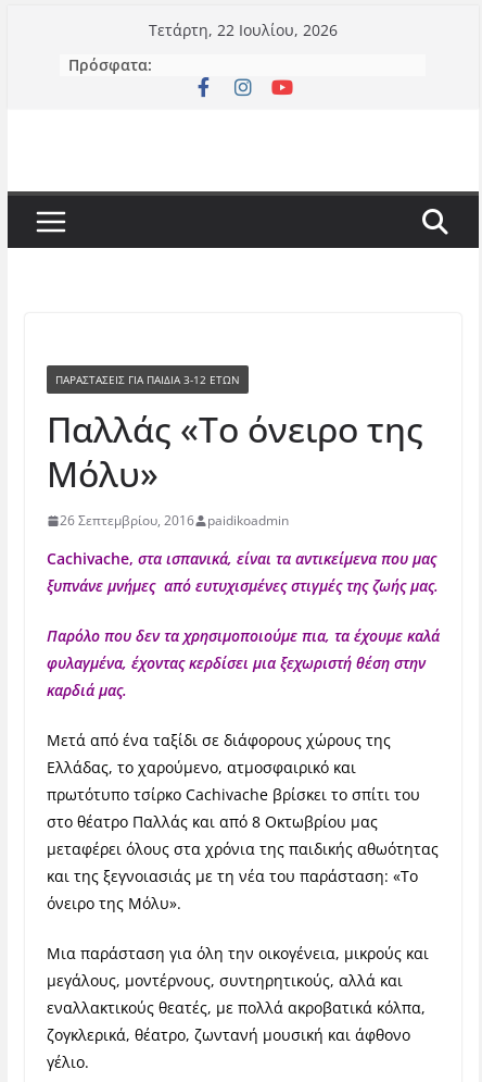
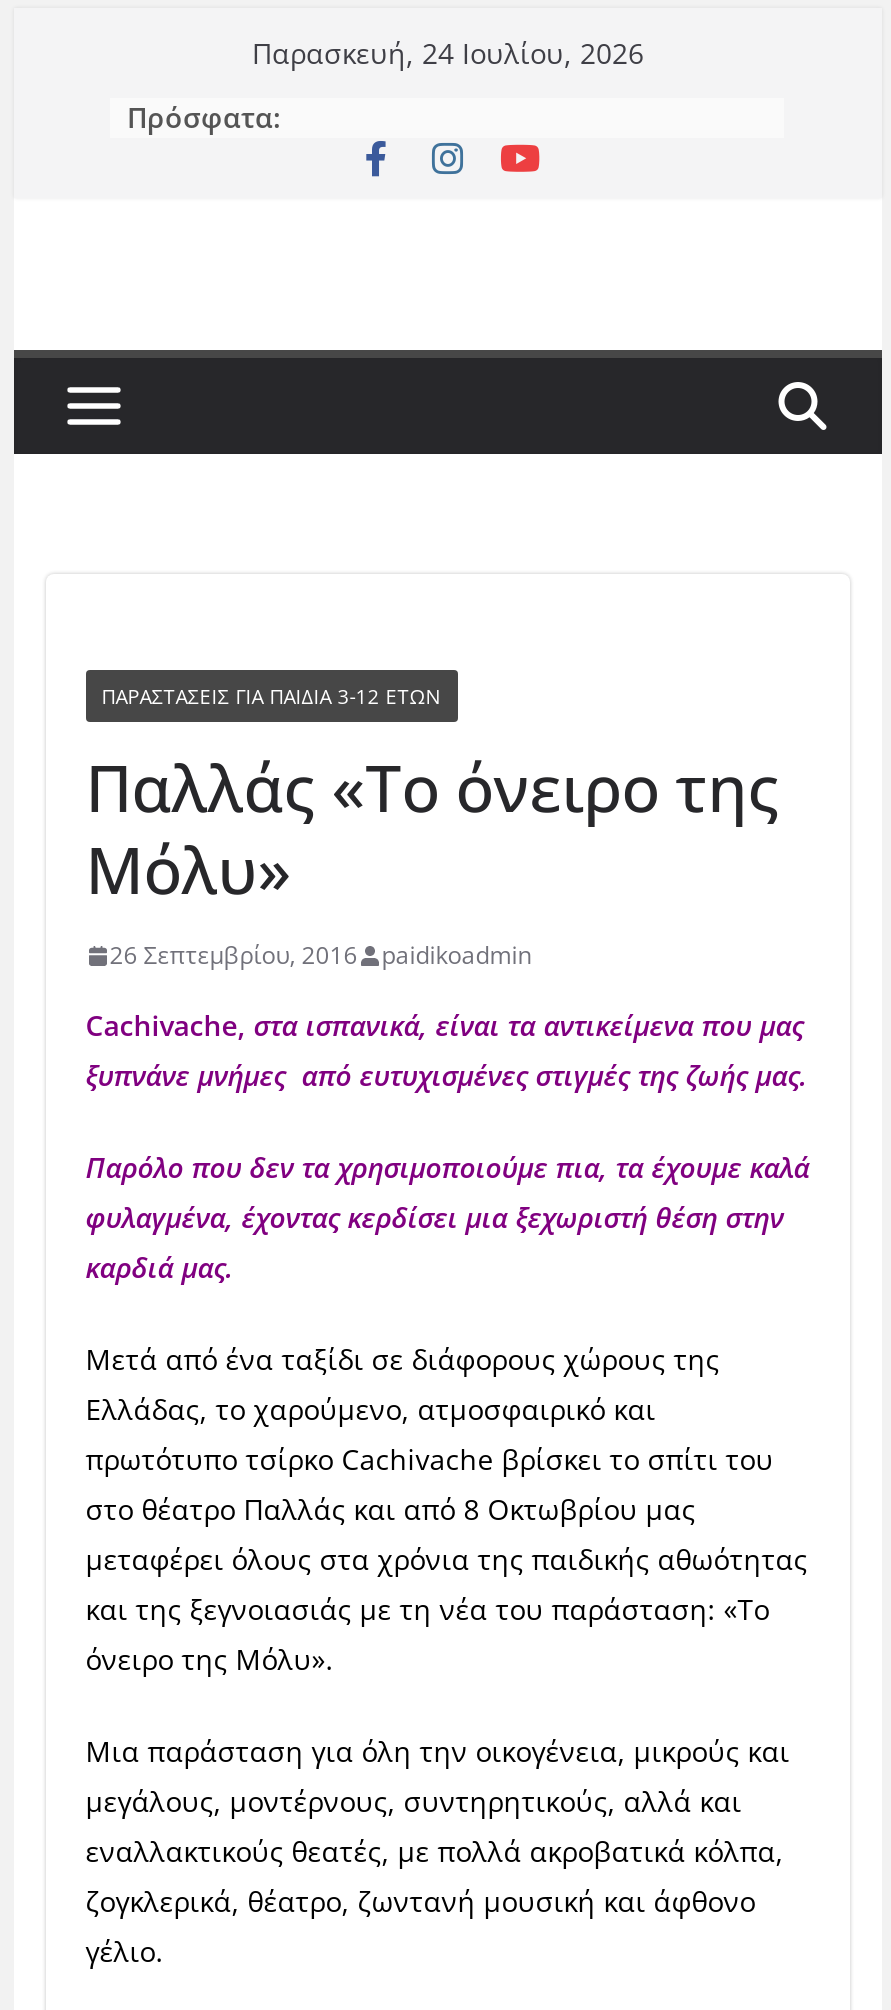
[149,20,338,40] Τετάρτη, 22 Ιουλίου, 2026 -> [252,34,644,72] Παρασκευή, 24 Ιουλίου, 2026

